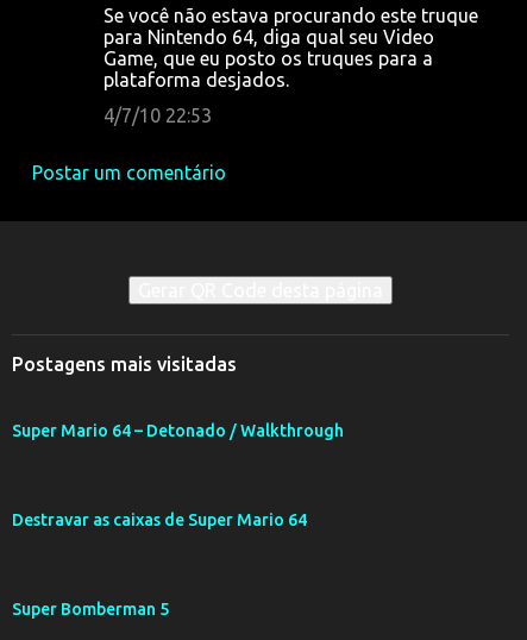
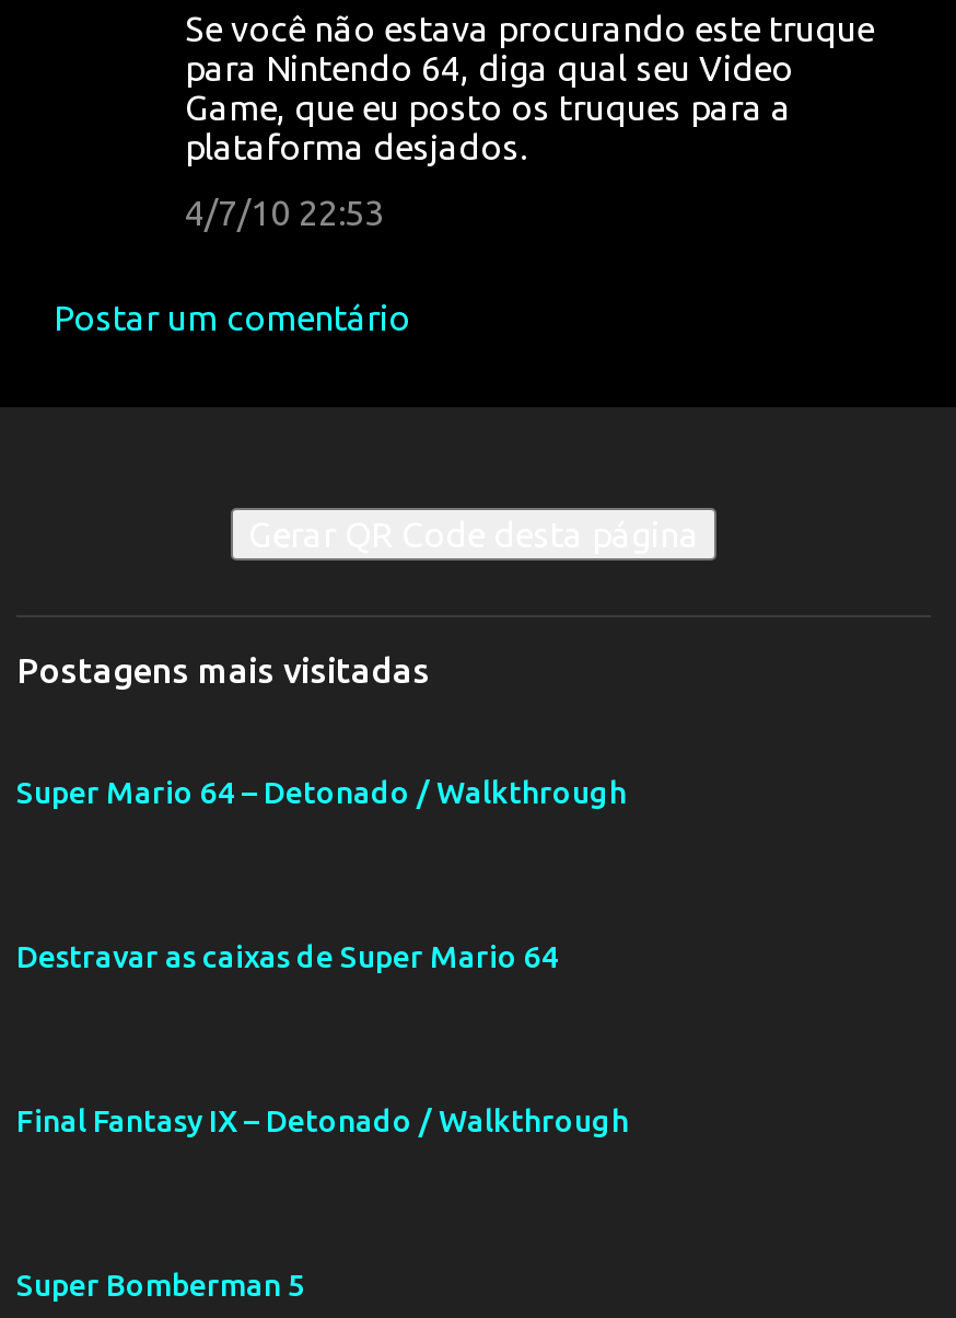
none -> [16,1103,629,1138] Final Fantasy IX – Detonado / Walkthrough

